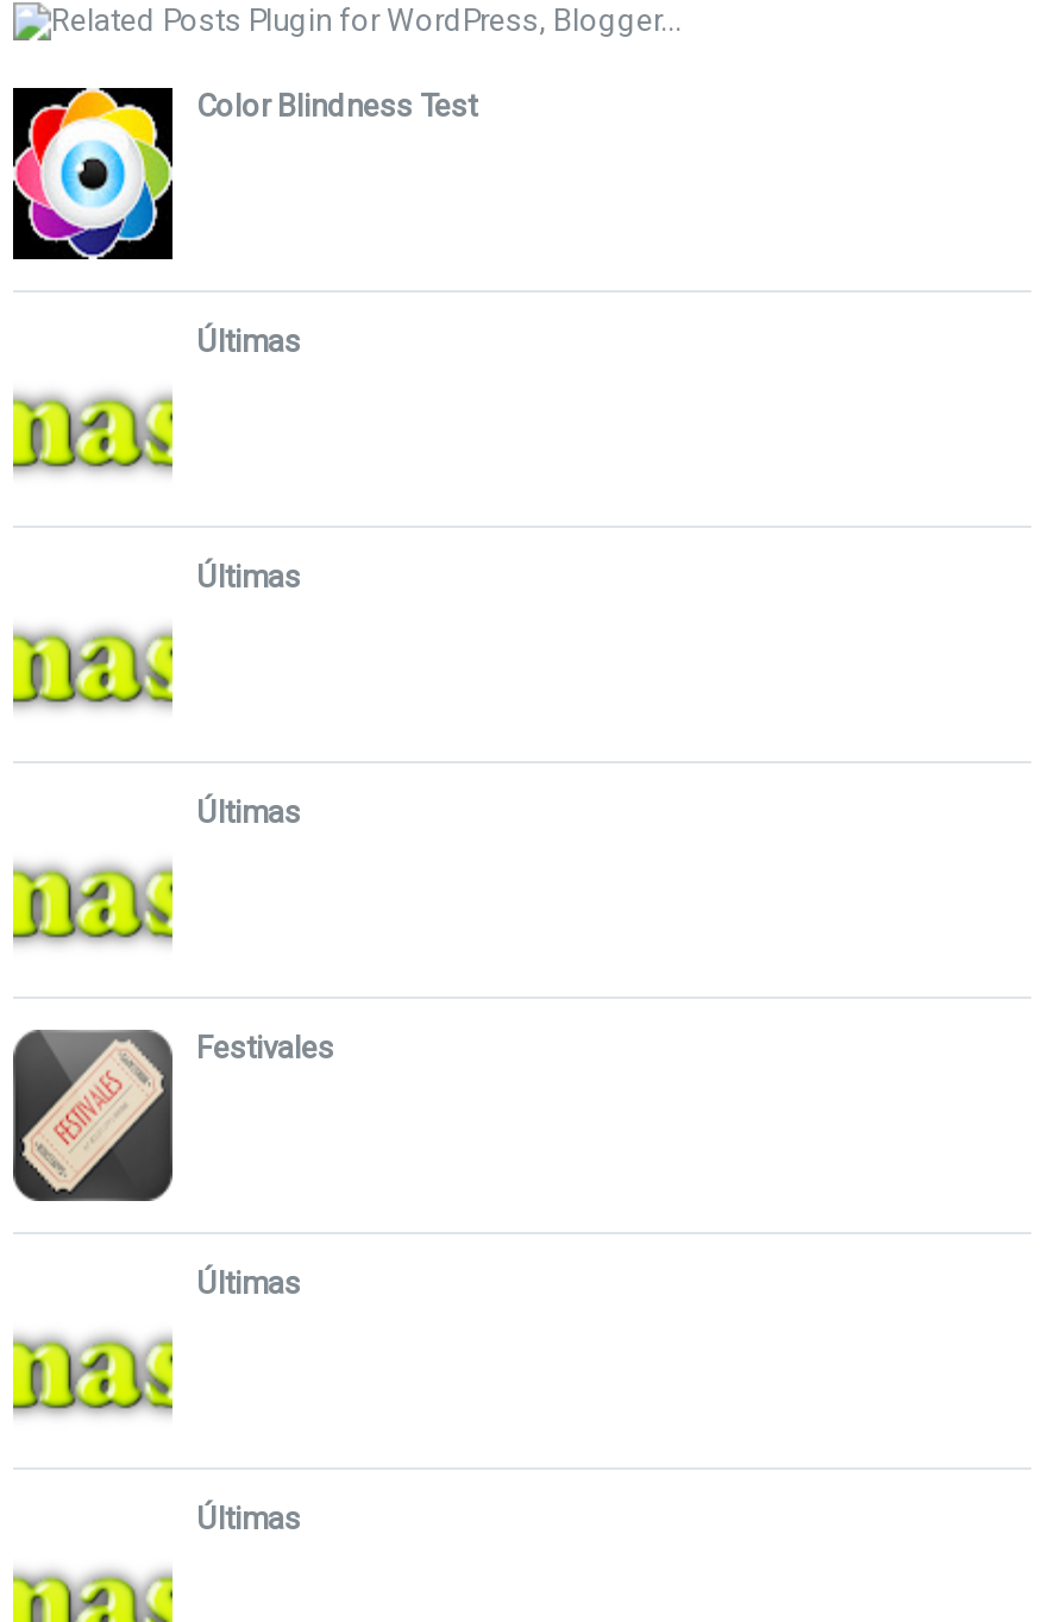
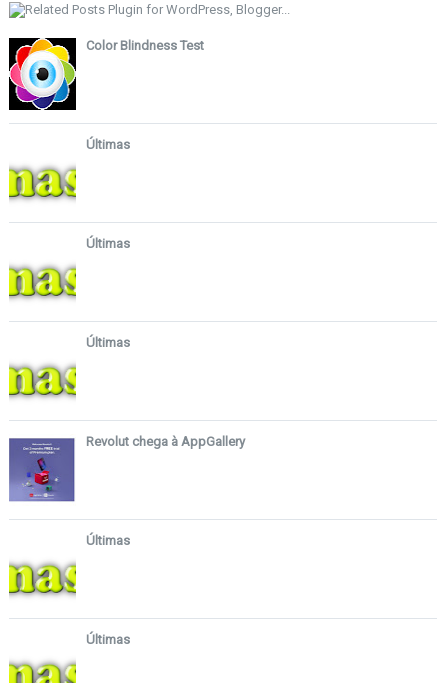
[11,1027,334,1203] [image] | Festivales -> [9,434,245,506] [image] | Revolut chega à AppGallery

